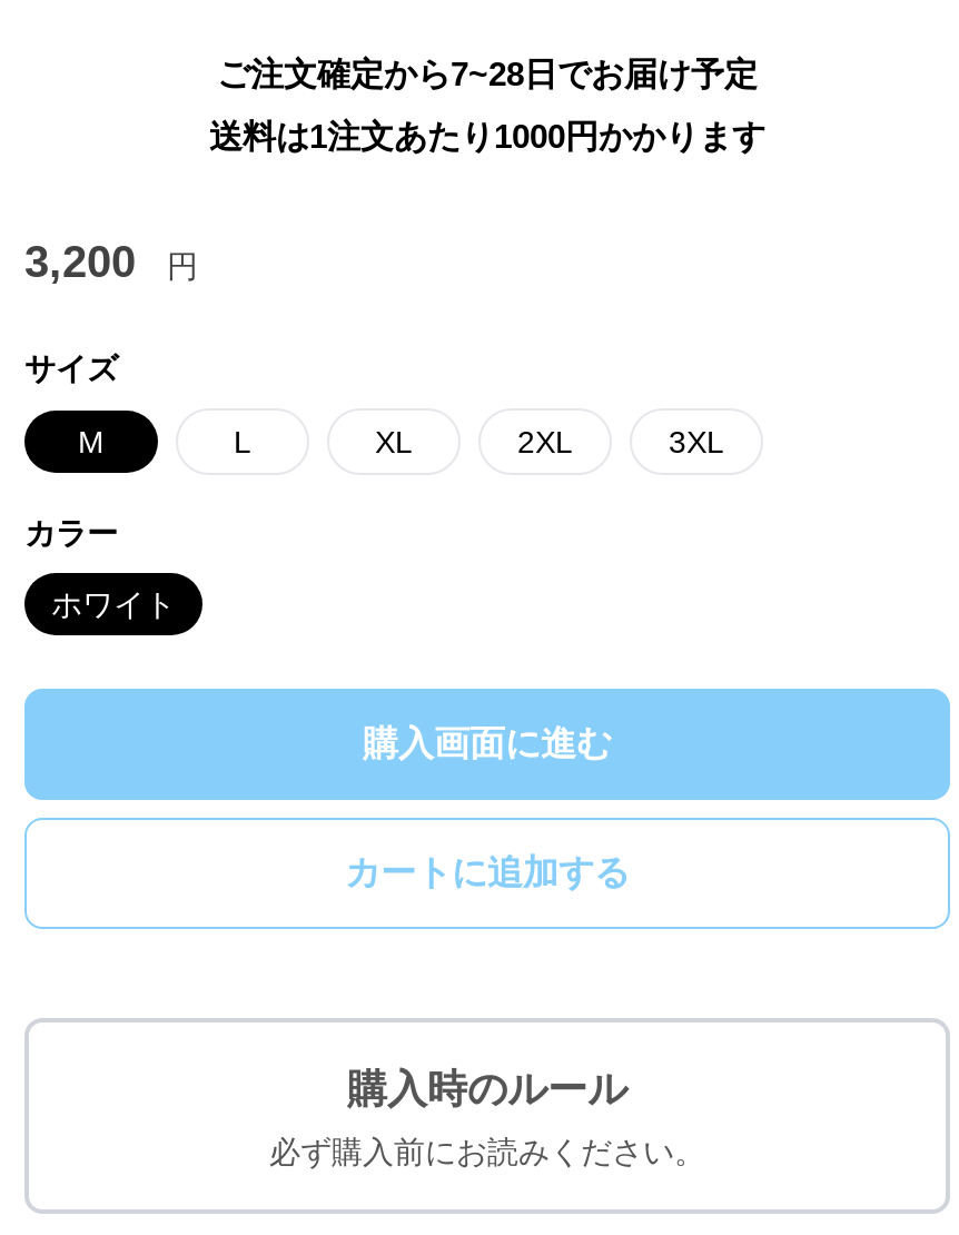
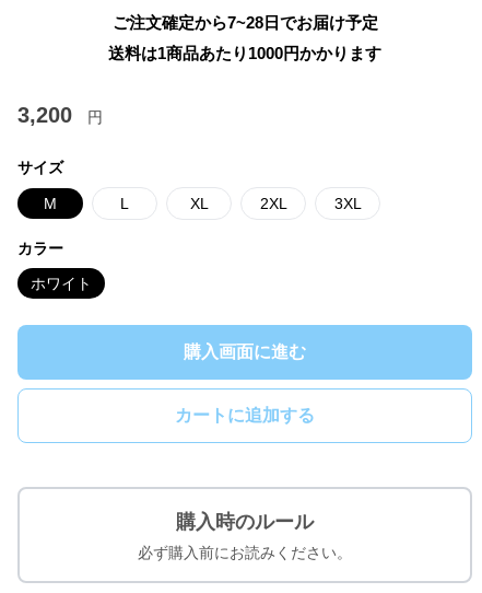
[209,117,765,155] 送料は1注文あたり1000円かかります -> [108,44,381,62] 送料は1商品あたり1000円かかります

